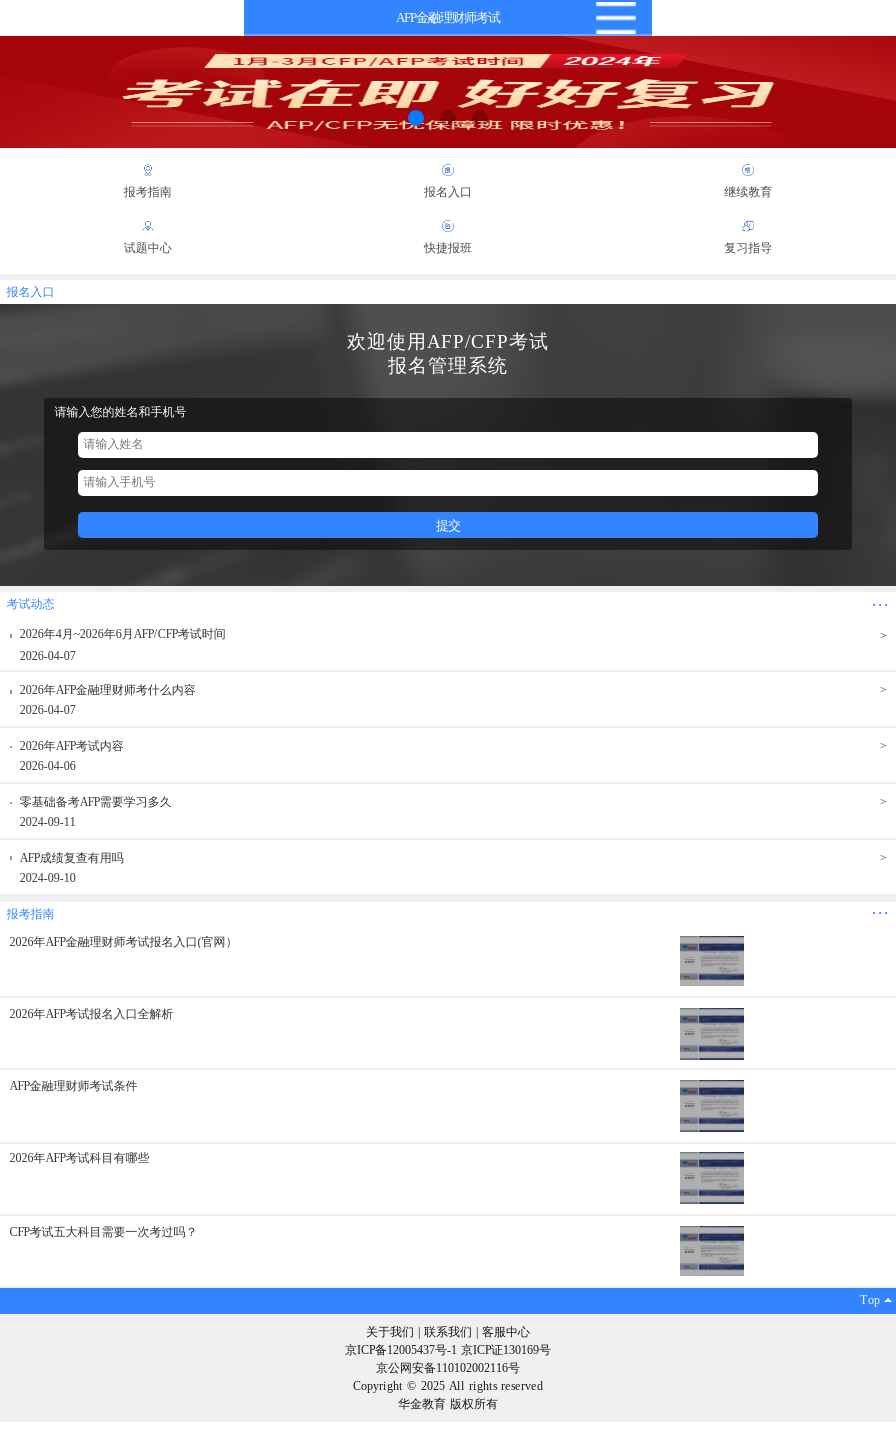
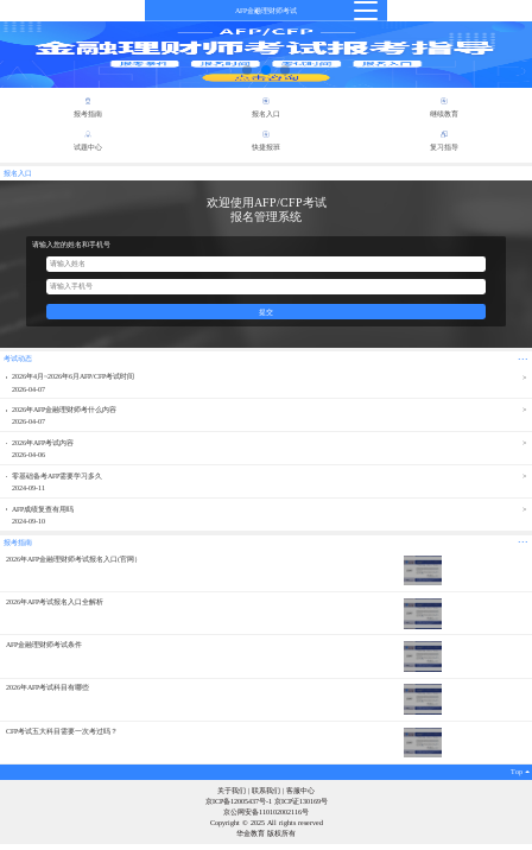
[6,34,890,150] [image] -> [4,20,528,89] [image]

